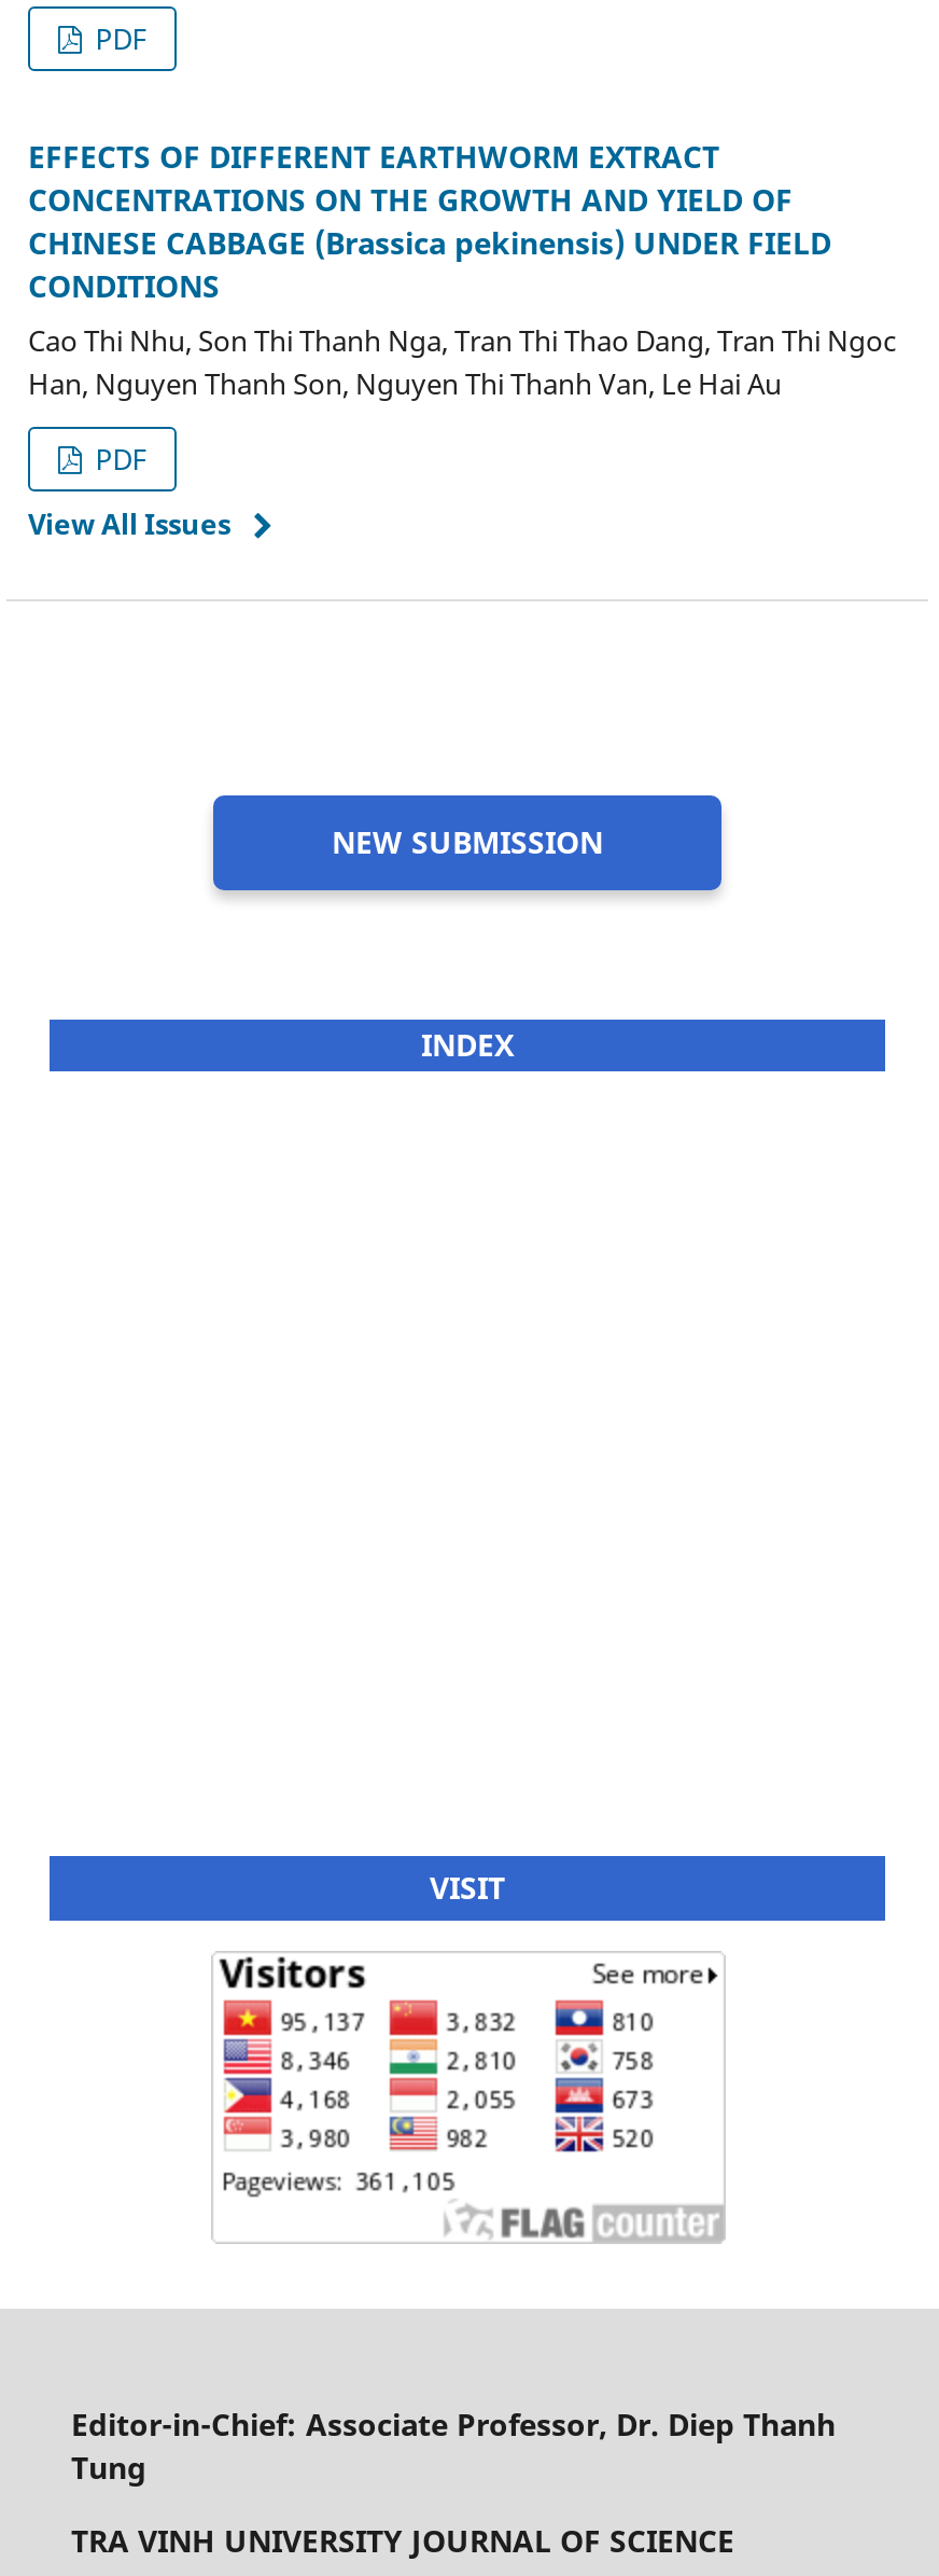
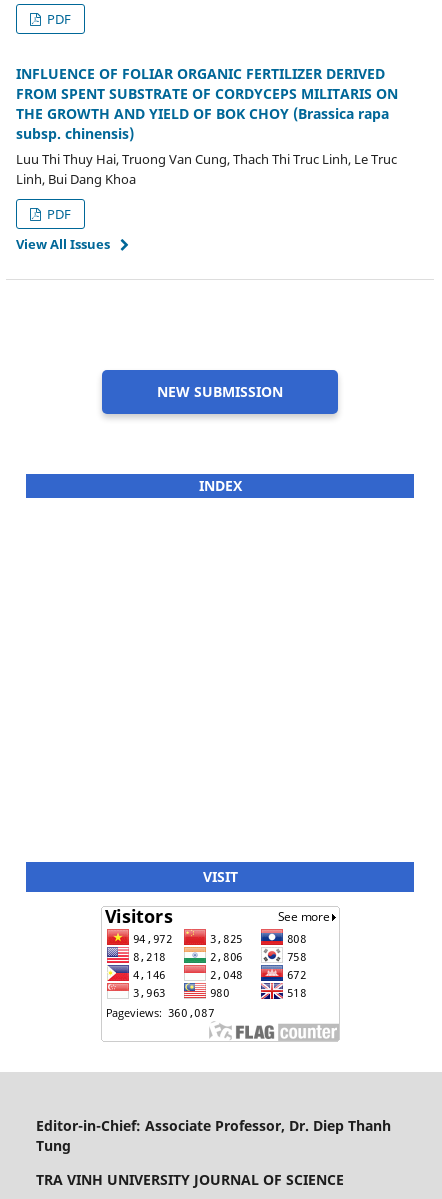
[28,136,896,403] EFFECTS OF DIFFERENT EARTHWORM EXTRACT | CONCENTRATIONS ON THE GROWTH AND YIELD OF | CHINESE CABBAGE (Brassica pekinensis) UNDER FIELD | CONDITIONS | Cao Thi Nhu, Son Thi Thanh Nga, Tran Thi Thao Dang, Tran Thi Ngoc | Han, Nguyen Thanh Son, Nguyen Thi Thanh Van, Le Hai Au -> [16,64,398,188] INFLUENCE OF FOLIAR ORGANIC FERTILIZER DERIVED | FROM SPENT SUBSTRATE OF CORDYCEPS MILITARIS ON | THE GROWTH AND YIELD OF BOK CHOY (Brassica rapa | subsp. chinensis) | Luu Thi Thuy Hai, Truong Van Cung, Thach Thi Truc Linh, Le Truc | Linh, Bui Dang Khoa

